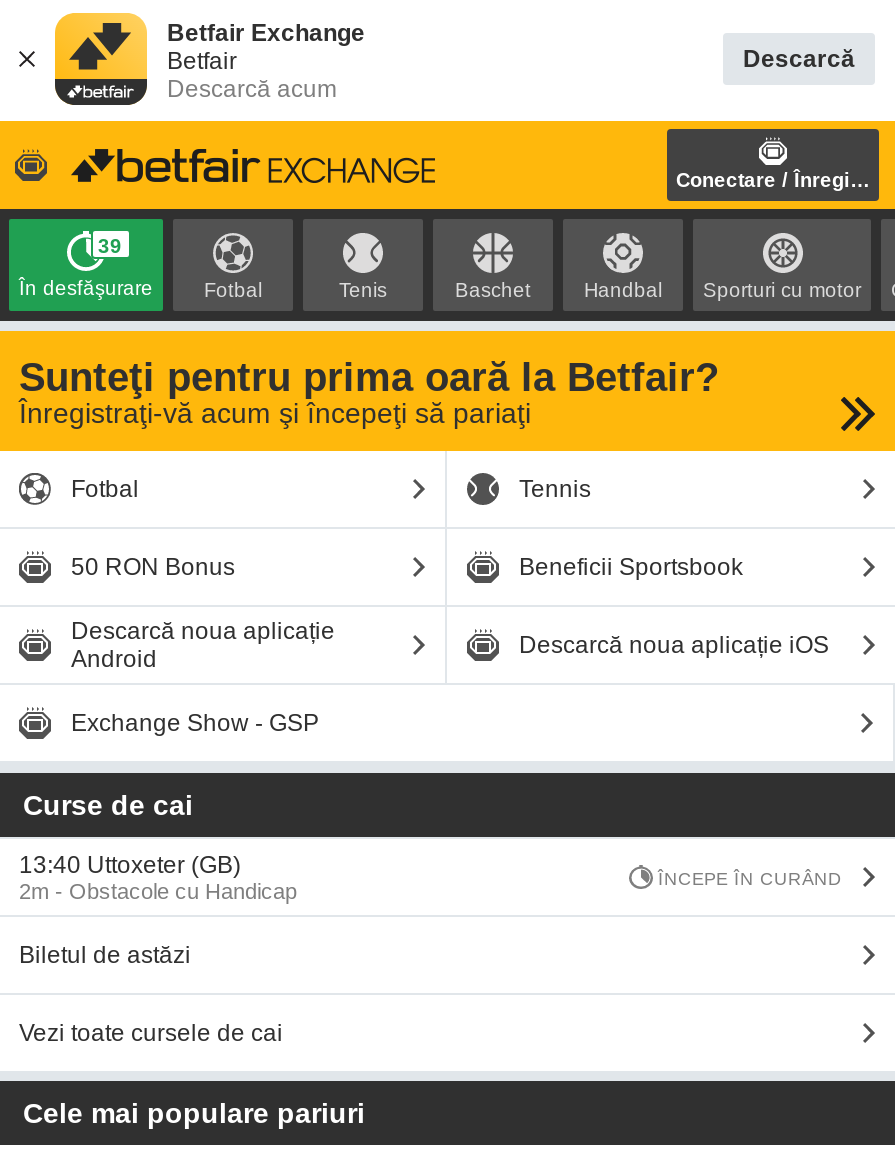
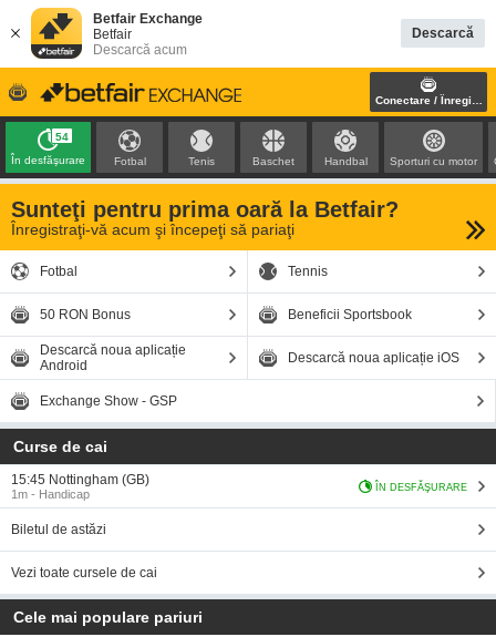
[98,235,122,257] 39 -> [55,131,68,143] 54
[19,851,297,903] 13:40 Uttoxeter (GB) | 2m - Obstacole cu Handicap -> [11,472,149,501] 15:45 Nottingham (GB) | 1m - Handicap
[658,868,842,888] ÎNCEPE ÎN CURÂND -> [375,481,467,492] ÎN DESFĂŞURARE

